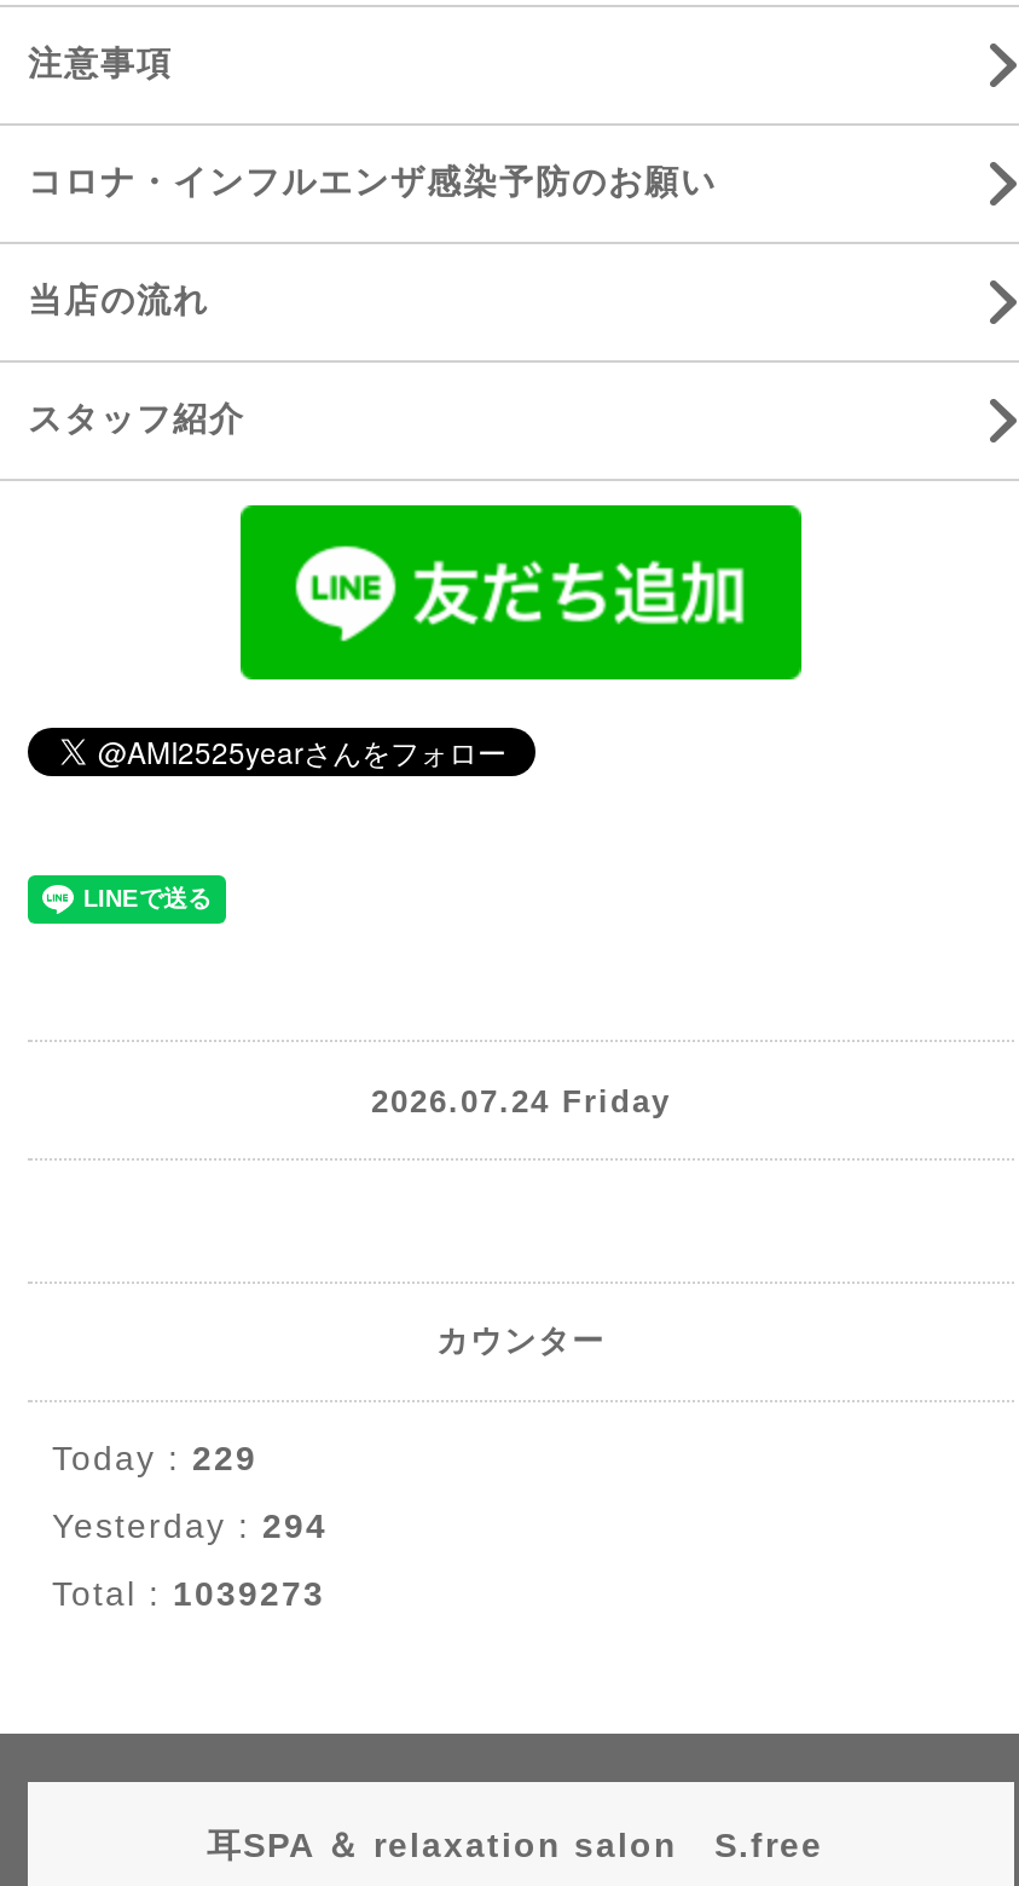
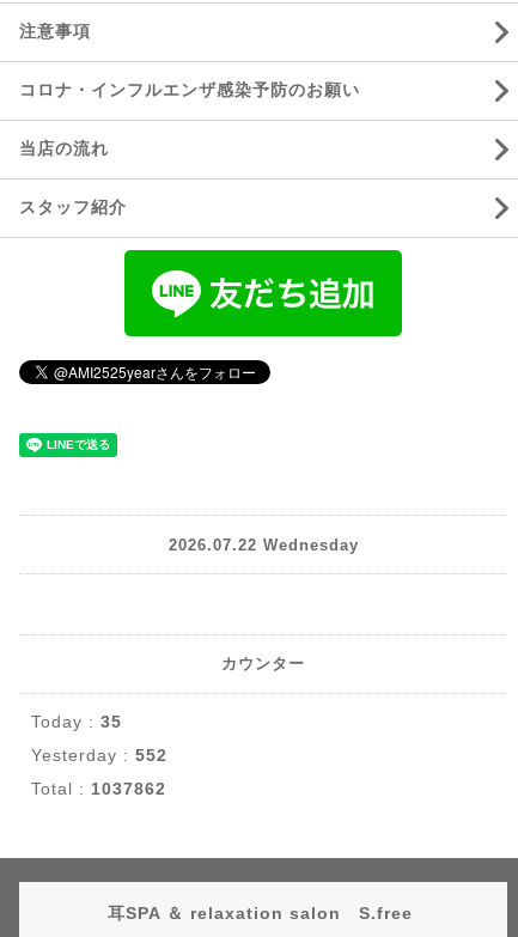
[371,1082,671,1118] 2026.07.24 Friday -> [168,536,358,553] 2026.07.22 Wednesday
[52,1439,257,1477] Today : 229 -> [31,712,122,731] Today : 35
[52,1506,328,1545] Yesterday : 294 -> [31,746,167,765] Yesterday : 552
[52,1574,325,1613] Total : 1039273 -> [31,779,166,798] Total : 1037862

